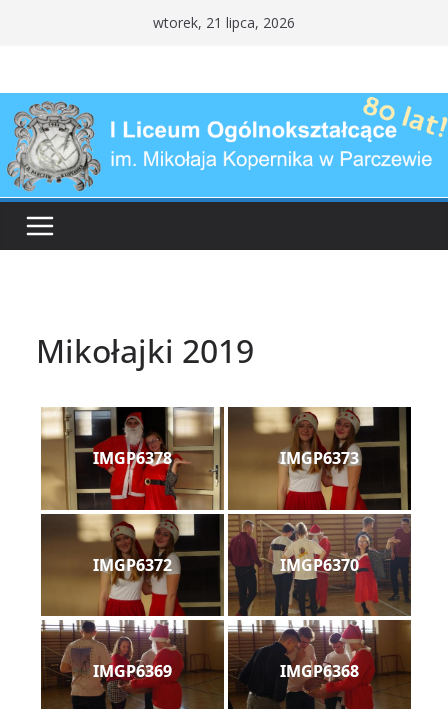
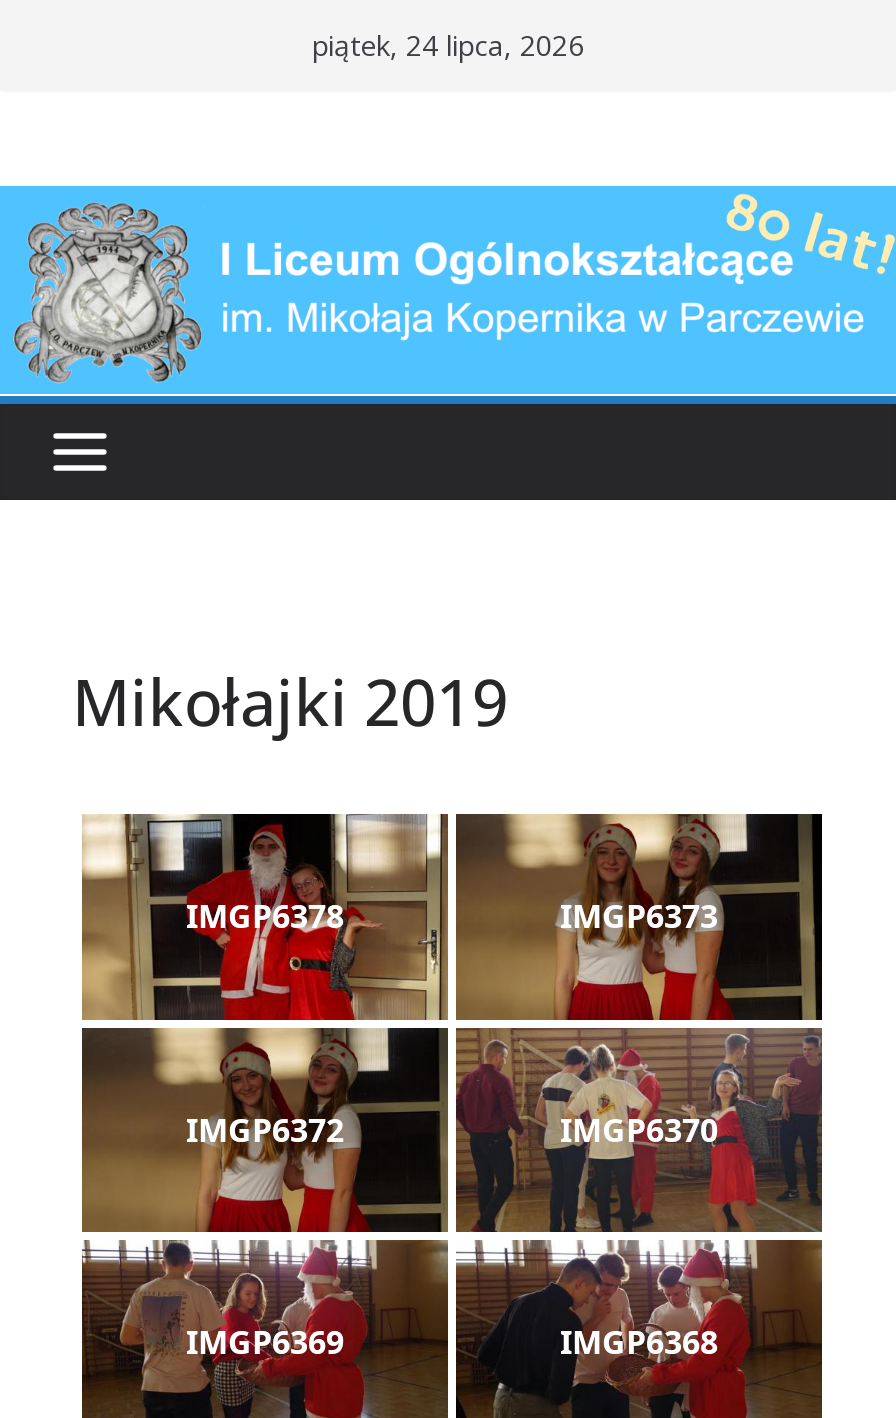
[153,13,295,32] wtorek, 21 lipca, 2026 -> [312,26,584,64] piątek, 24 lipca, 2026

